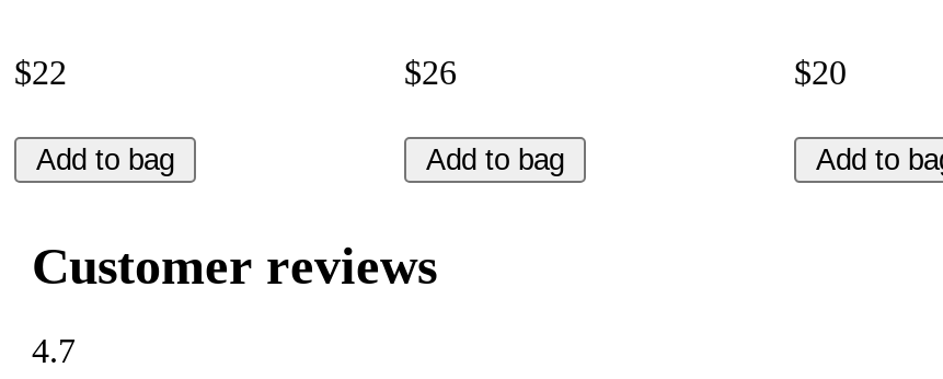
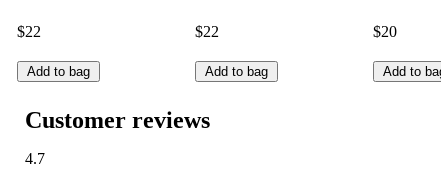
[404,53,457,90] $26 -> [195,23,219,40] $22

